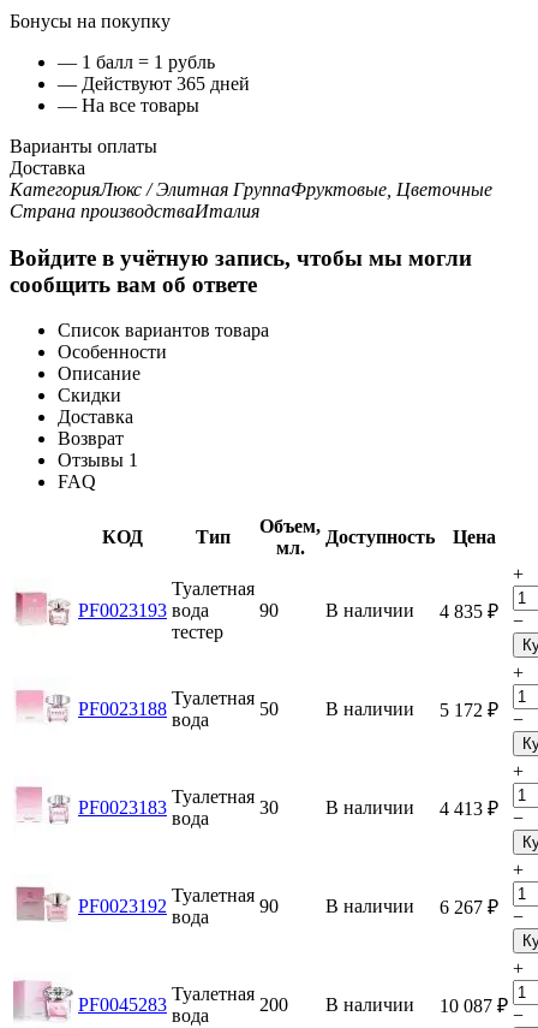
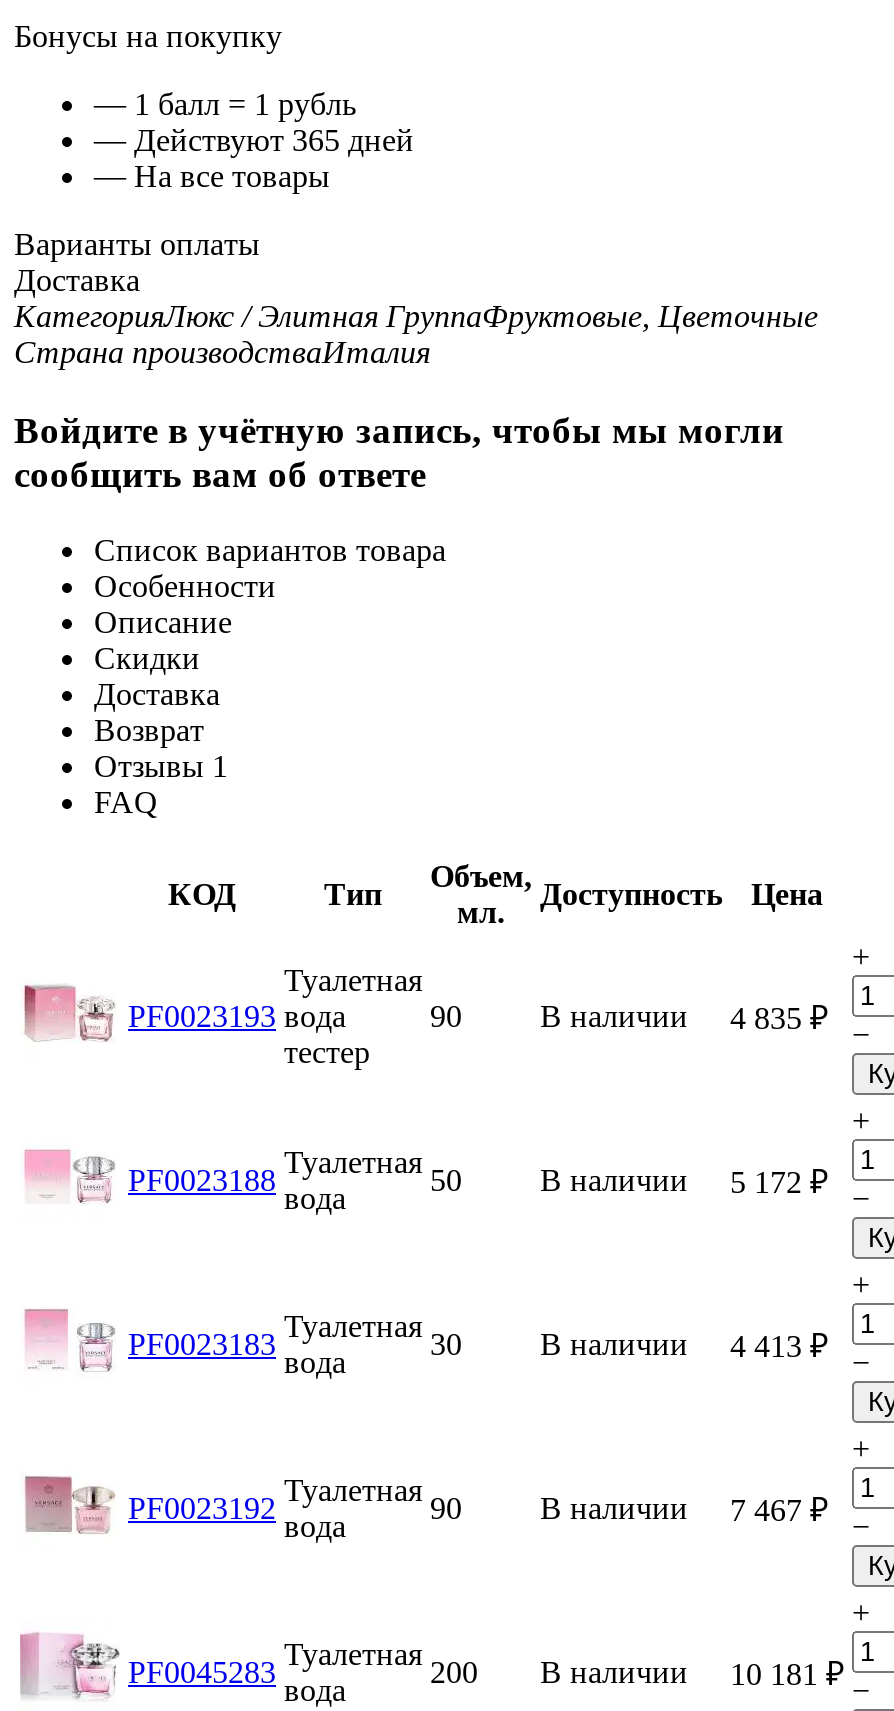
[440,897,498,918] 6 267 ₽ -> [730,1494,828,1528] 7 467 ₽
[440,996,508,1016] 10 087 ₽ -> [730,1658,844,1692] 10 181 ₽

